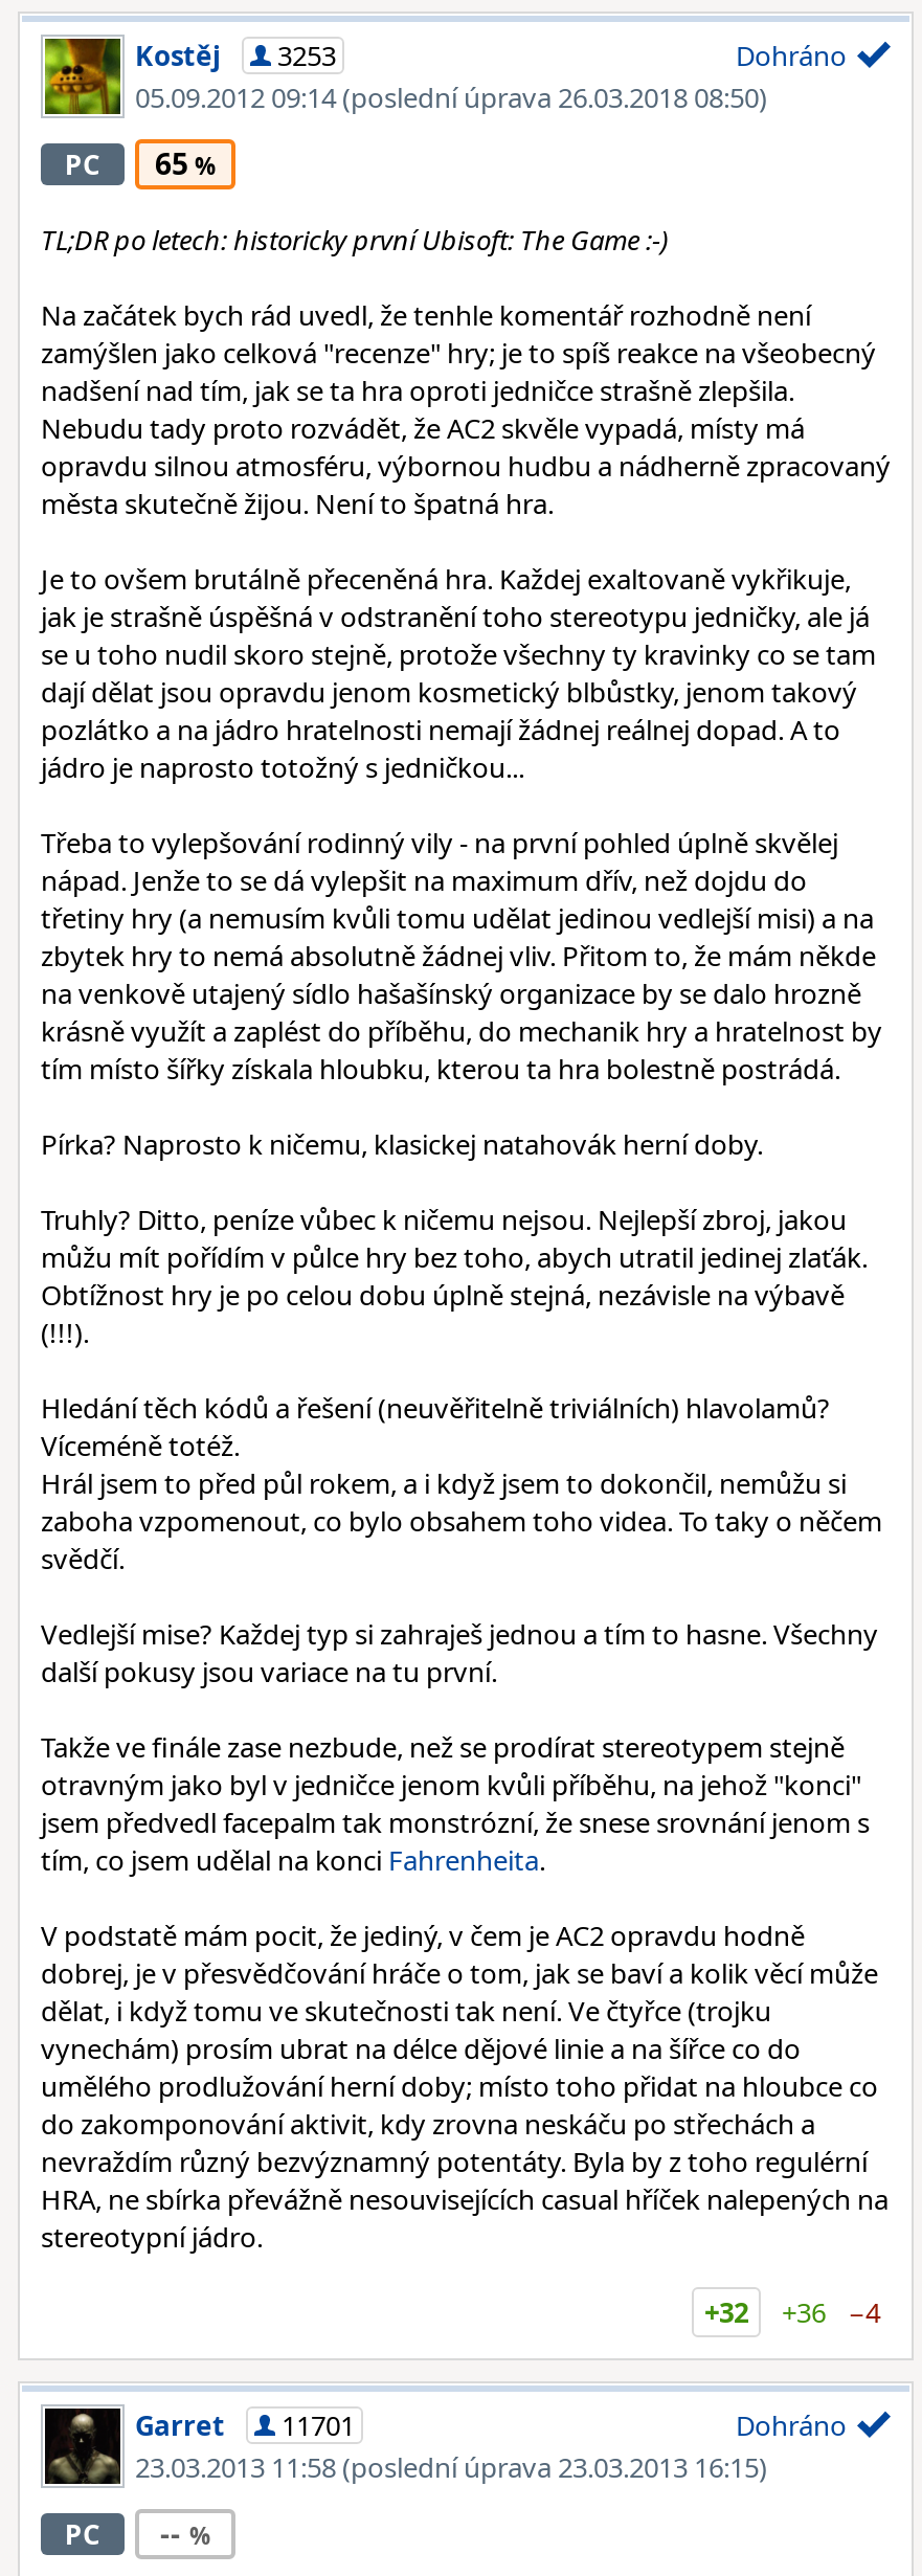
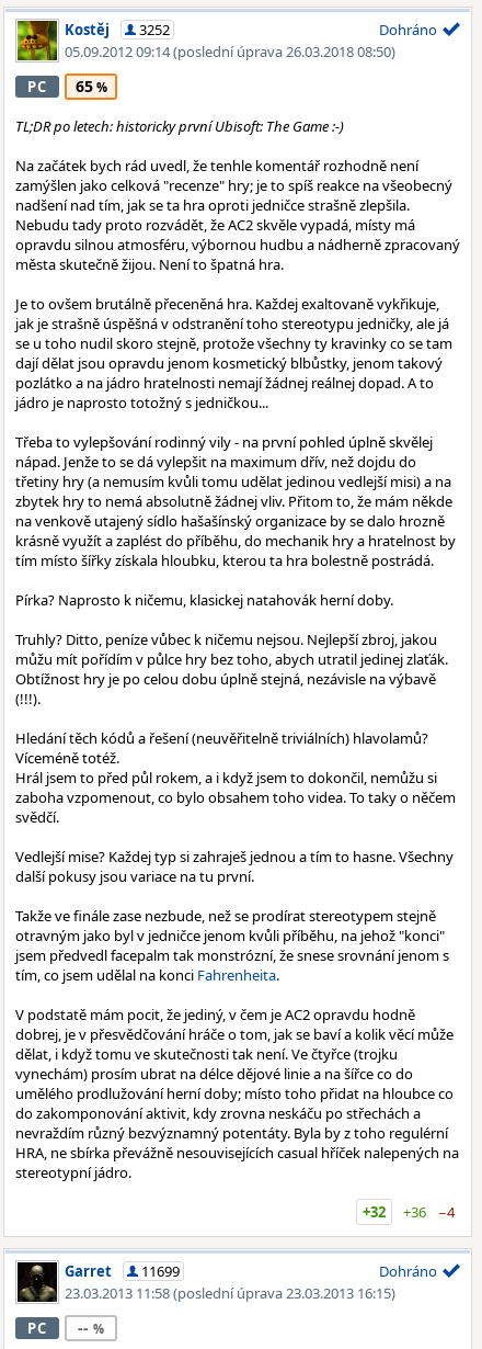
[135,37,336,74] Kostěj 3253 -> [65,20,170,39] Kostěj 3252
[135,2406,355,2444] Garret 11701 -> [65,1261,180,1281] Garret 11699

